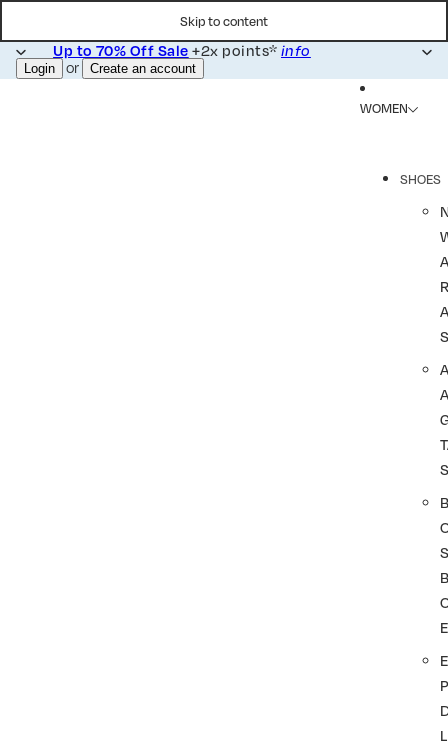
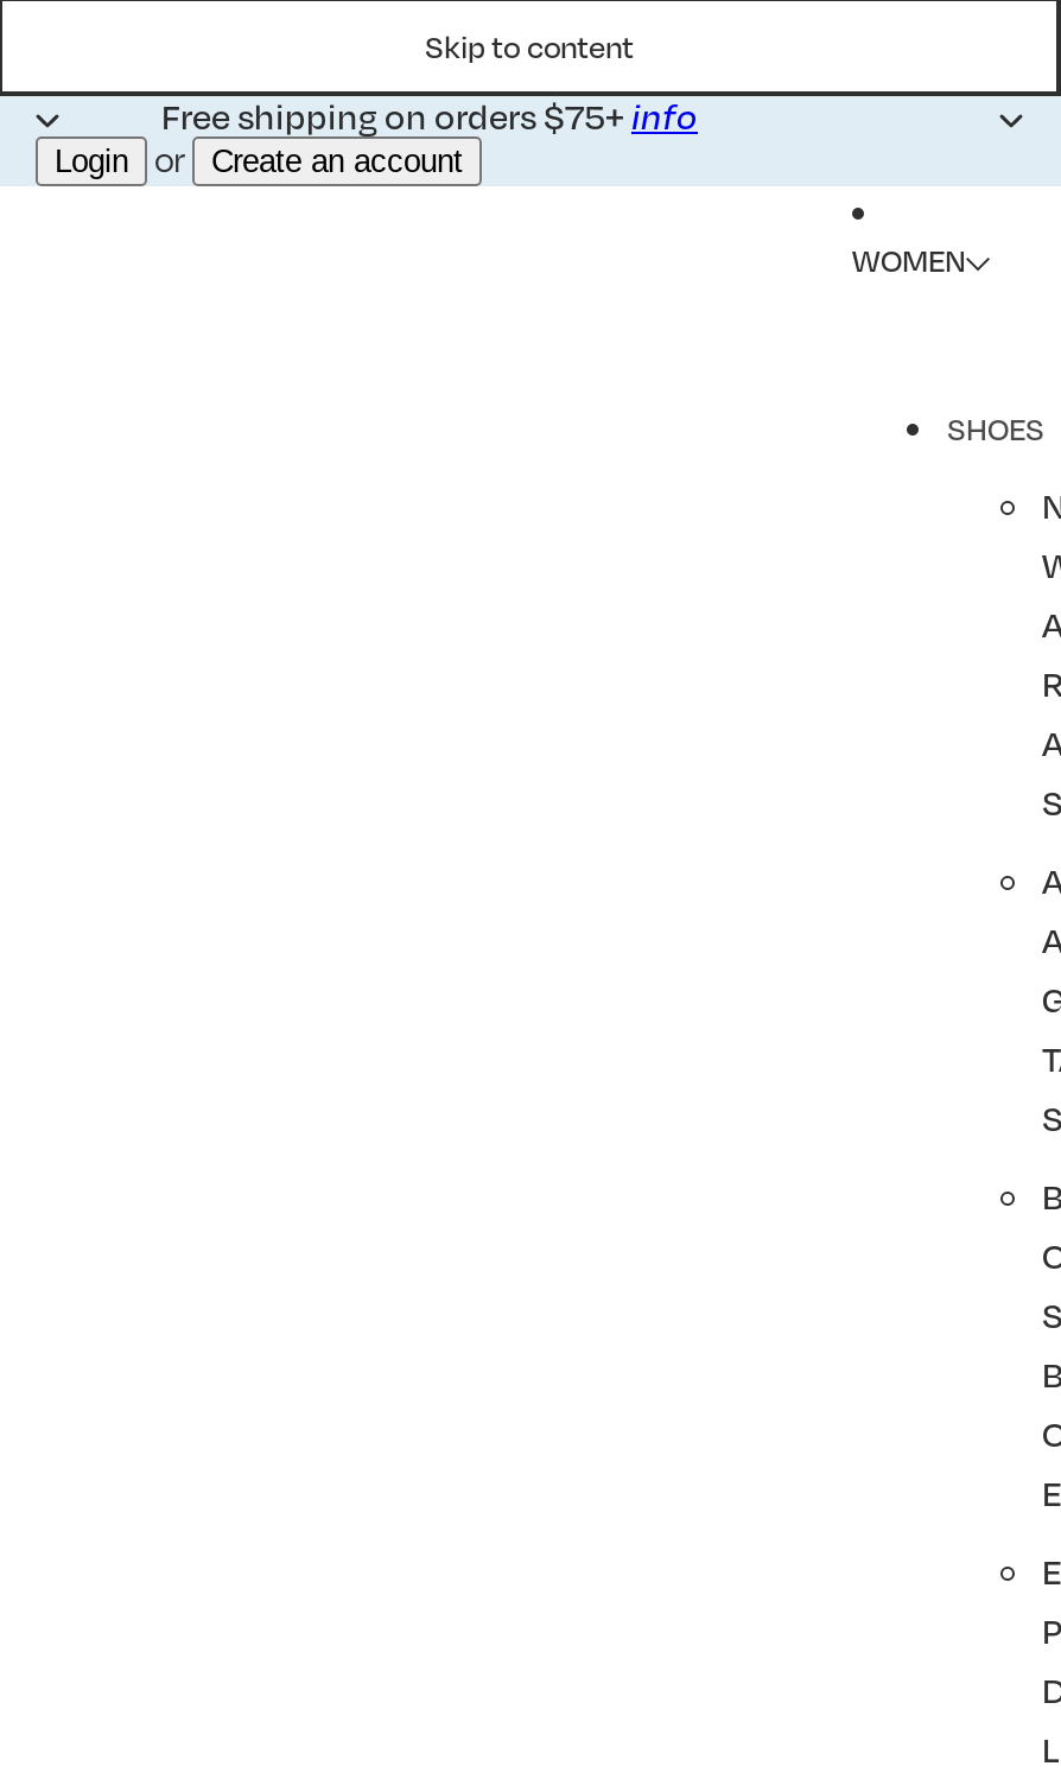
[53,41,311,59] Up to 70% Off Sale+2x points*info -> [161,91,698,139] Free shipping on orders $75+info

